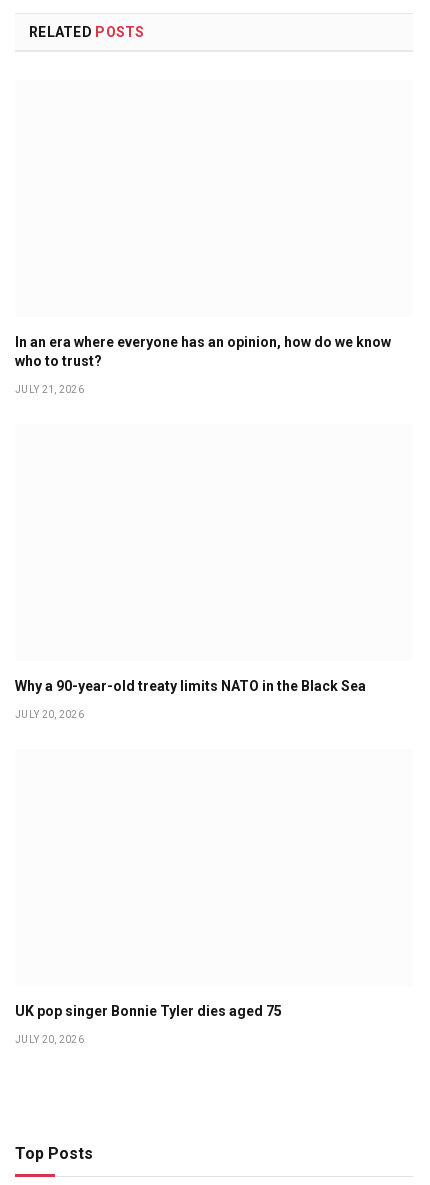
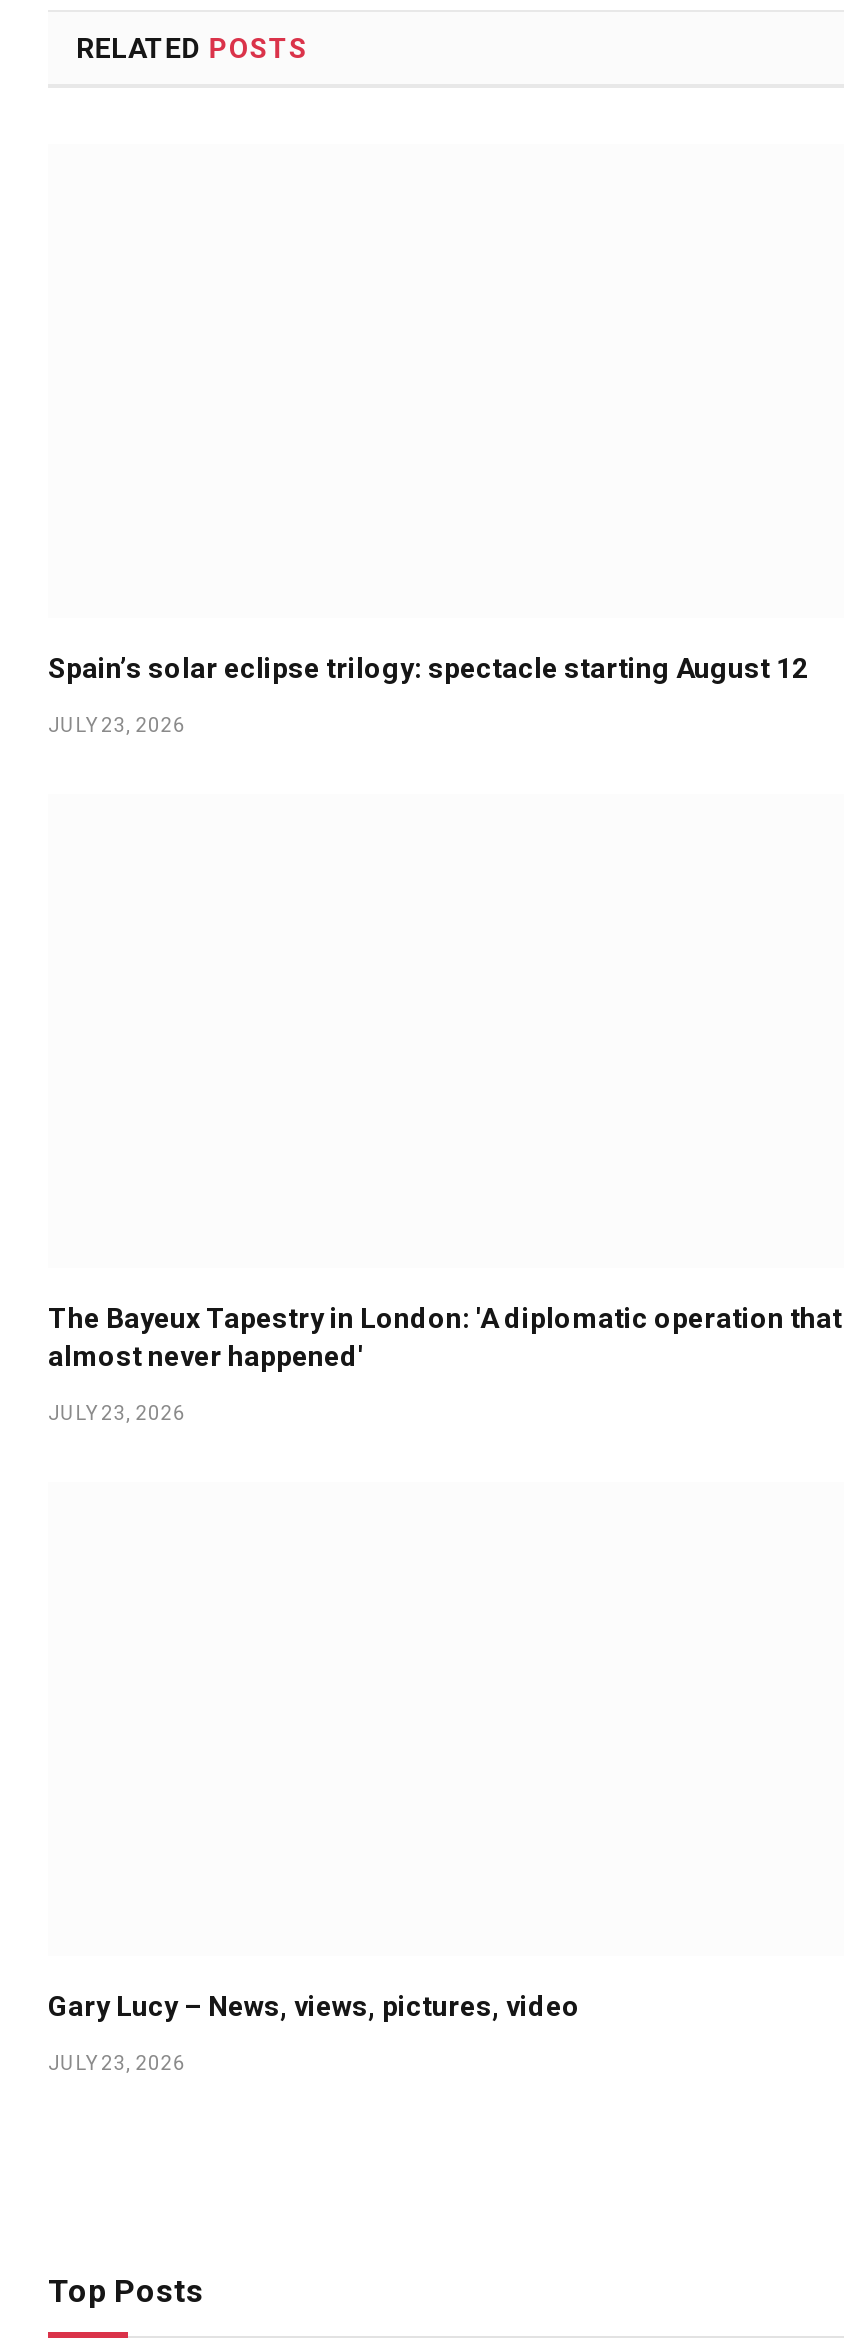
[15,334,391,369] In an era where everyone has an opinion, how do we know | who to trust? -> [48,652,808,684] Spain’s solar eclipse trilogy: spectacle starting August 12
[15,384,84,395] JULY 21, 2026 -> [48,714,186,736] JULY 23, 2026
[15,678,366,694] Why a 90-year-old treaty limits NATO in the Black Sea -> [48,1302,842,1372] The Bayeux Tapestry in London: 'A diplomatic operation that | almost never happened'
[15,709,84,720] JULY 20, 2026 -> [48,1402,186,1424] JULY 23, 2026
[15,1003,282,1019] UK pop singer Bonnie Tyler dies aged 75 -> [48,1990,580,2022] Gary Lucy – News, views, pictures, video
[15,1034,84,1045] JULY 20, 2026 -> [48,2052,186,2074] JULY 23, 2026

